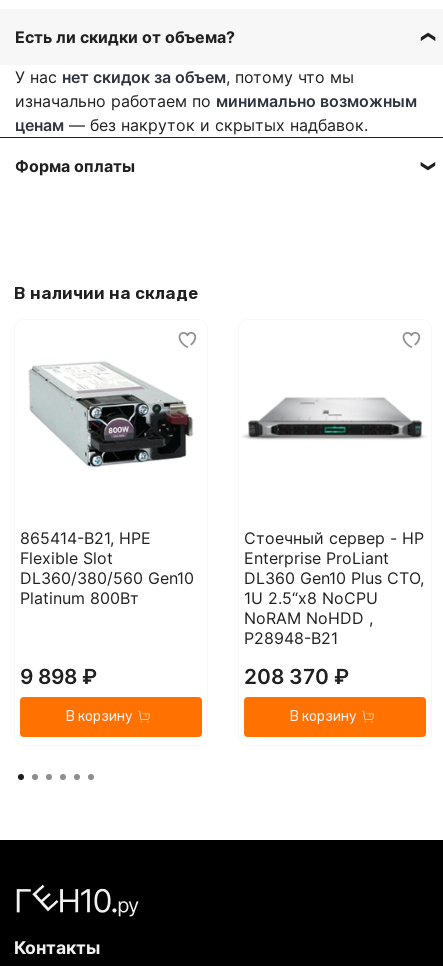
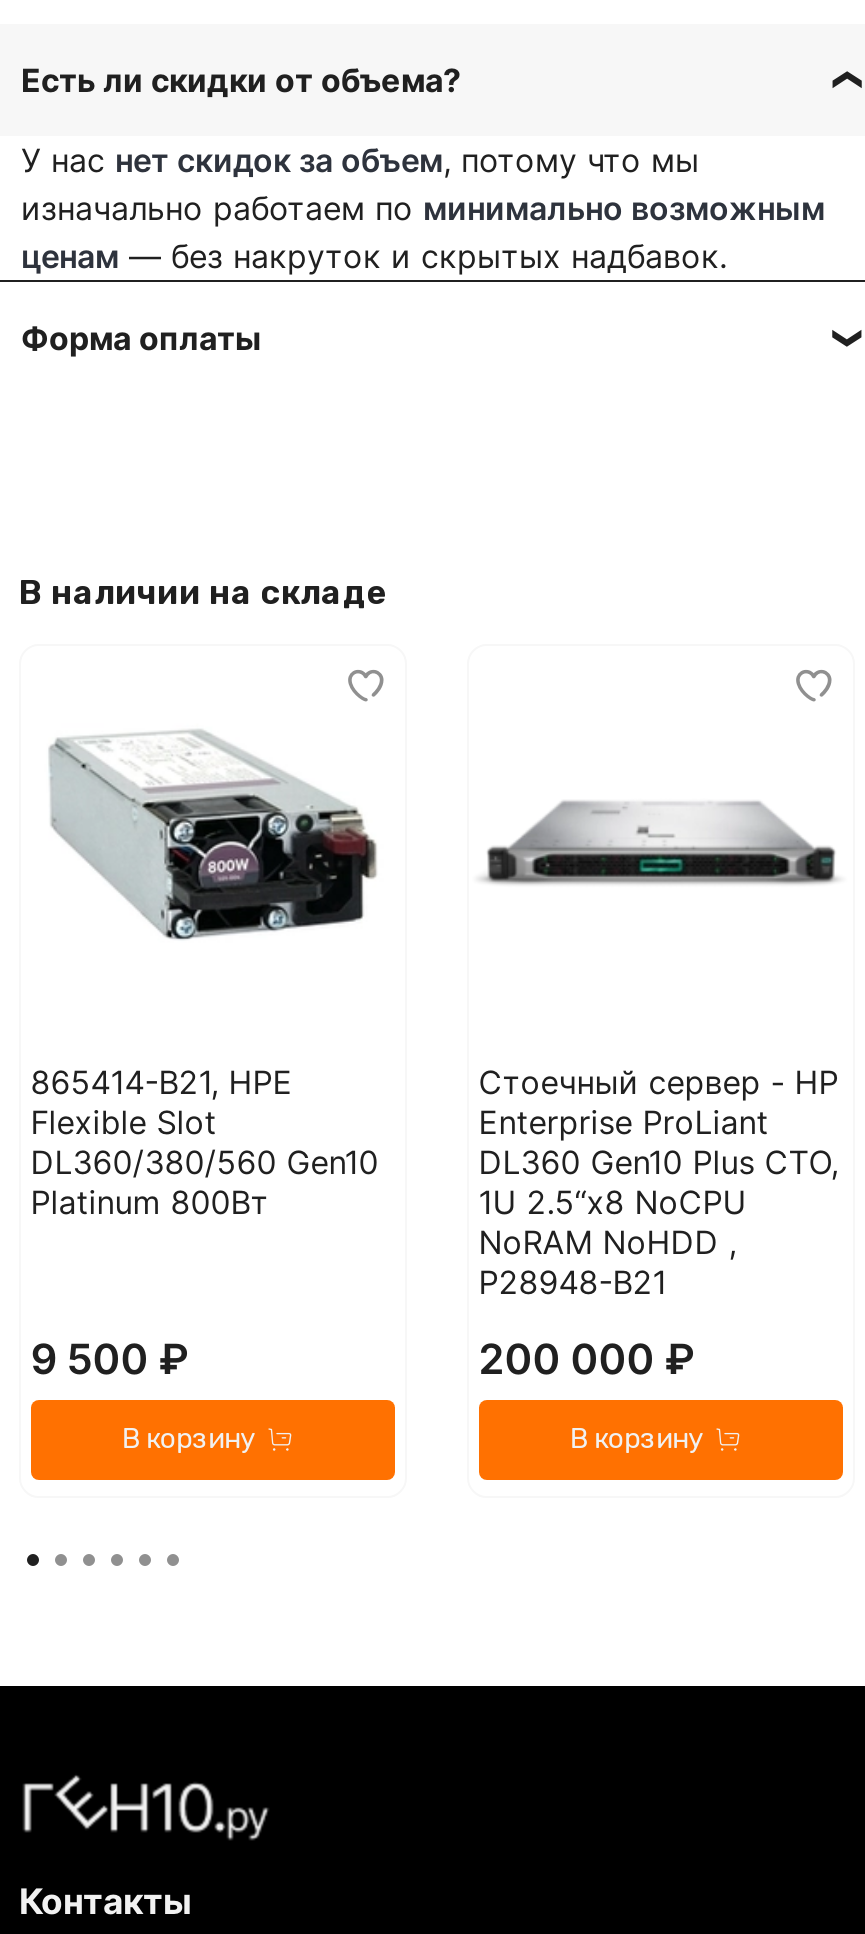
[20,664,97,689] 9 898 ₽ -> [31,1335,189,1385] 9 500 ₽
[244,664,349,689] 208 370 ₽ -> [479,1335,695,1385] 200 000 ₽

